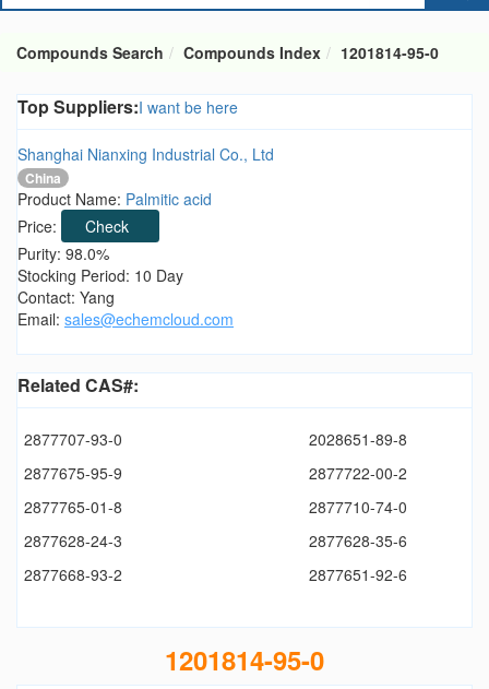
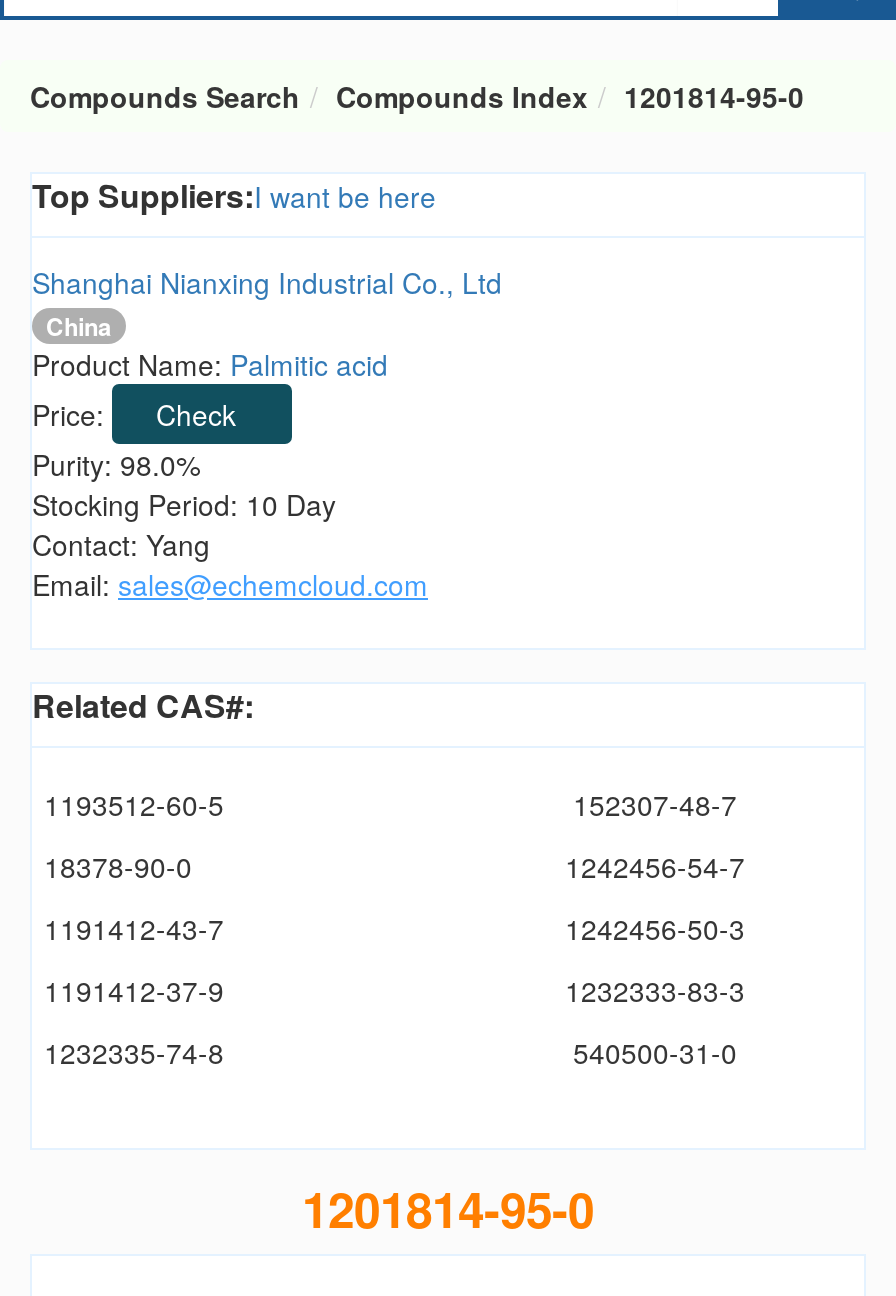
[24,428,122,450] 2877707-93-0 -> [44,785,224,825] 1193512-60-5
[308,428,407,450] 2028651-89-8 -> [573,785,737,825] 152307-48-7
[24,462,122,484] 2877675-95-9 -> [44,847,192,887] 18378-90-0
[308,462,407,484] 2877722-00-2 -> [565,847,745,887] 1242456-54-7
[24,496,122,518] 2877765-01-8 -> [44,909,224,949] 1191412-43-7
[308,496,407,518] 2877710-74-0 -> [565,909,745,949] 1242456-50-3
[24,530,122,552] 2877628-24-3 -> [44,971,224,1011] 1191412-37-9
[308,530,407,552] 2877628-35-6 -> [565,971,745,1011] 1232333-83-3
[24,564,122,586] 2877668-93-2 -> [44,1033,224,1073] 1232335-74-8
[308,564,407,586] 2877651-92-6 -> [573,1033,737,1073] 540500-31-0

